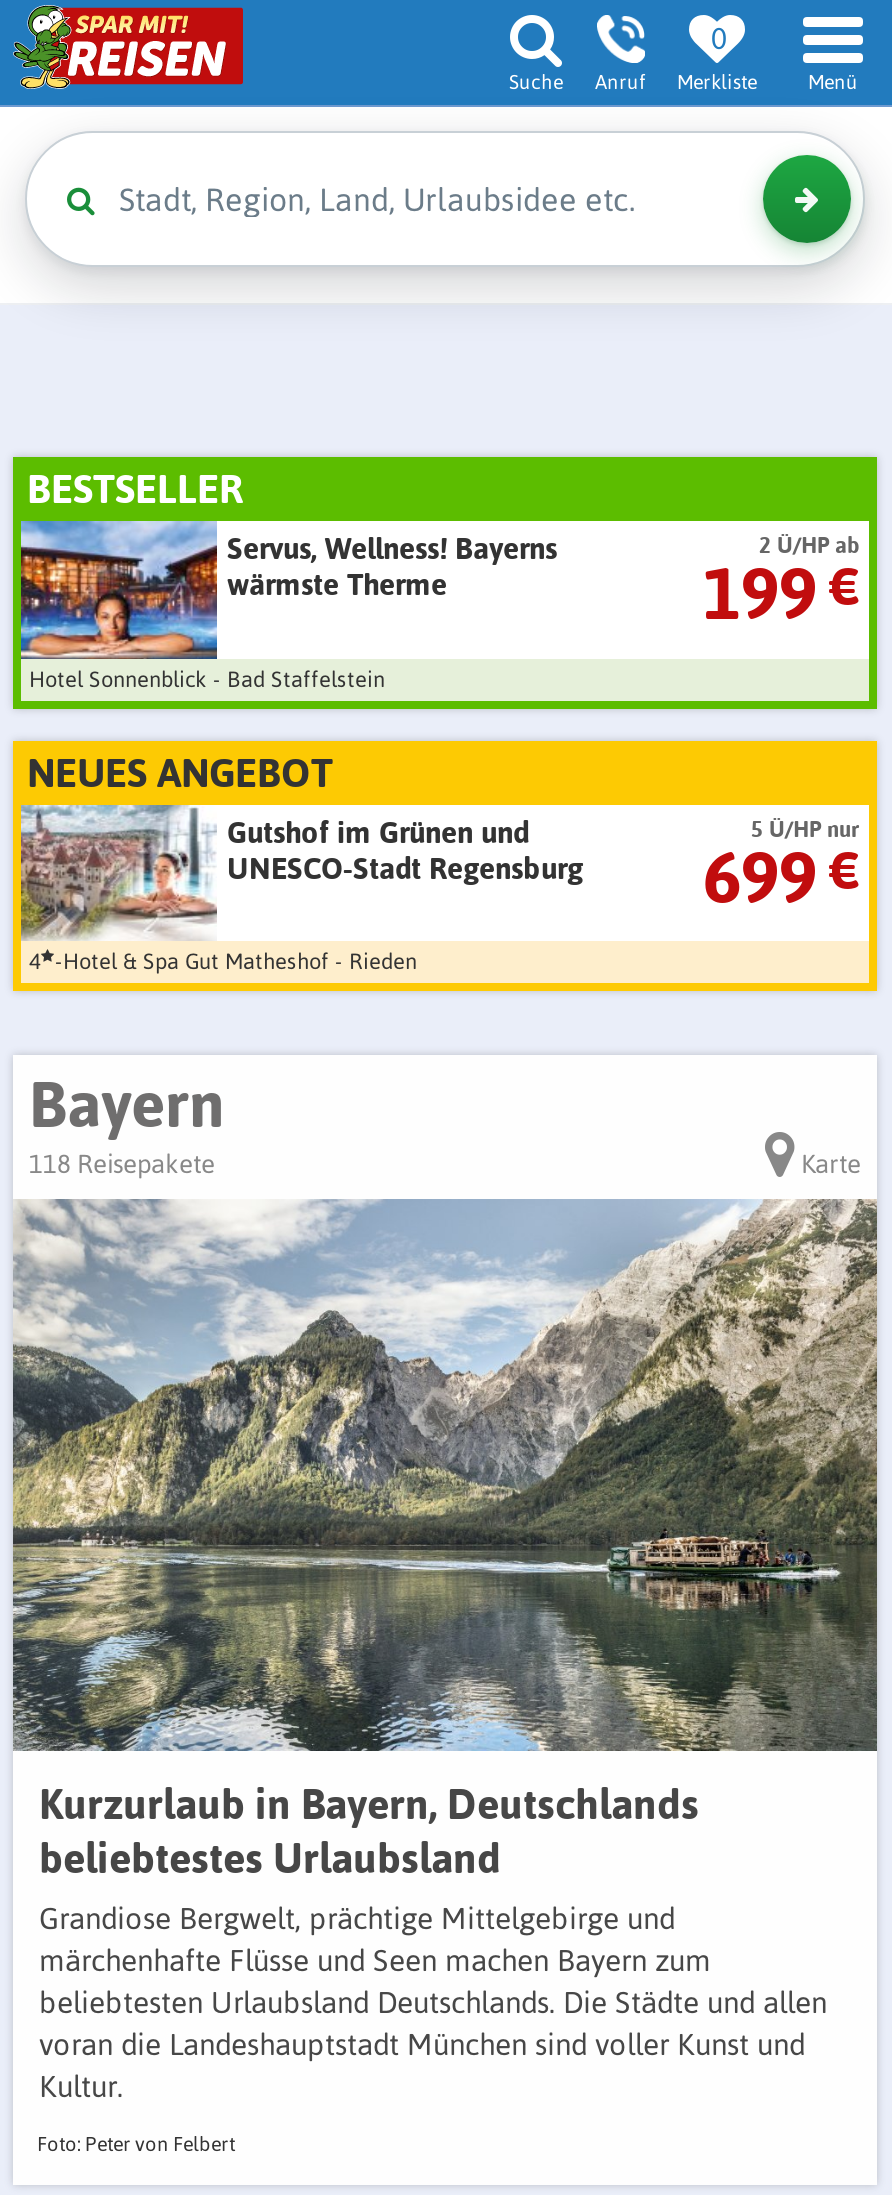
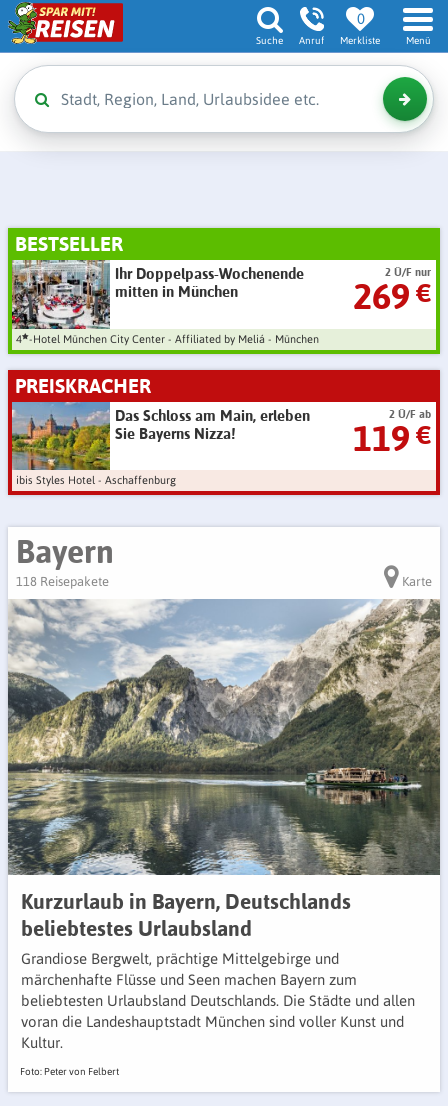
[19,519,861,690] [image] | 2 Ü/HP ab | 199 € | Hotel Sonnenblick - Bad Staffelstein -> [11,259,432,344] [image] | 2 Ü/F nur | 269 € | 4 -Hotel München City Center - Affiliated by Meliá - München
[227,529,557,603] Servus, Wellness! Bayerns | wärmste Therme -> [115,264,304,301] Ihr Doppelpass-Wochenende | mitten in München
[27,746,583,886] NEUES ANGEBOT | Gutshof im Grünen und | UNESCO-Stadt Regensburg -> [15,372,310,442] PREISKRACHER | Das Schloss am Main, erleben | Sie Bayerns Nizza!
[29,814,861,973] 5 Ü/HP nur | 699 € | 4 -Hotel & Spa Gut Matheshof - Rieden -> [16,406,432,486] 2 Ü/F ab | 119 € | ibis Styles Hotel - Aschaffenburg

